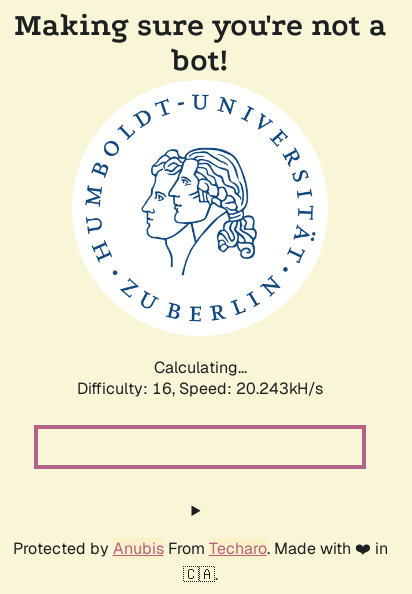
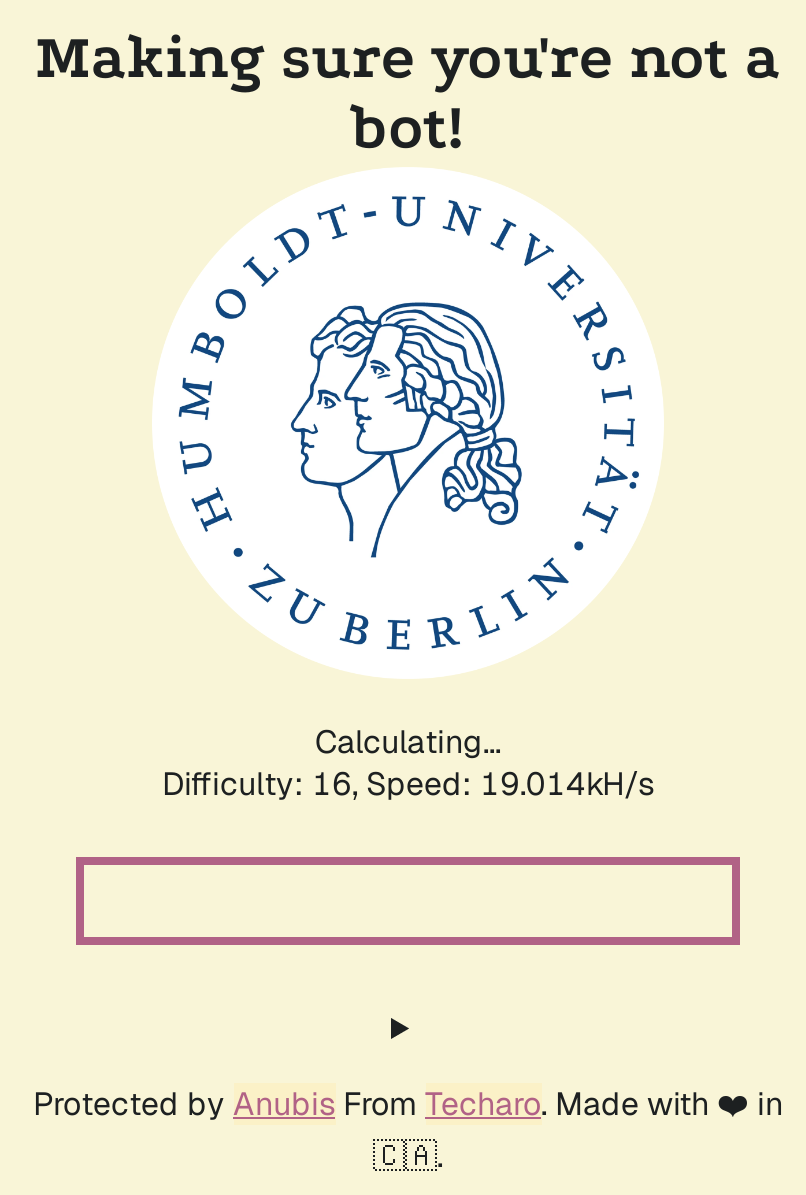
[77,378,323,399] Difficulty: 16, Speed: 20.243kH/s -> [162,763,654,805] Difficulty: 16, Speed: 19.014kH/s

